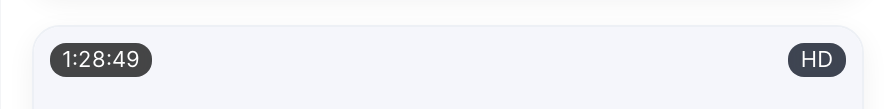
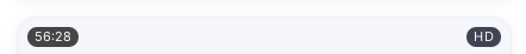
[62,44,140,72] 1:28:49 -> [35,28,71,44] 56:28

